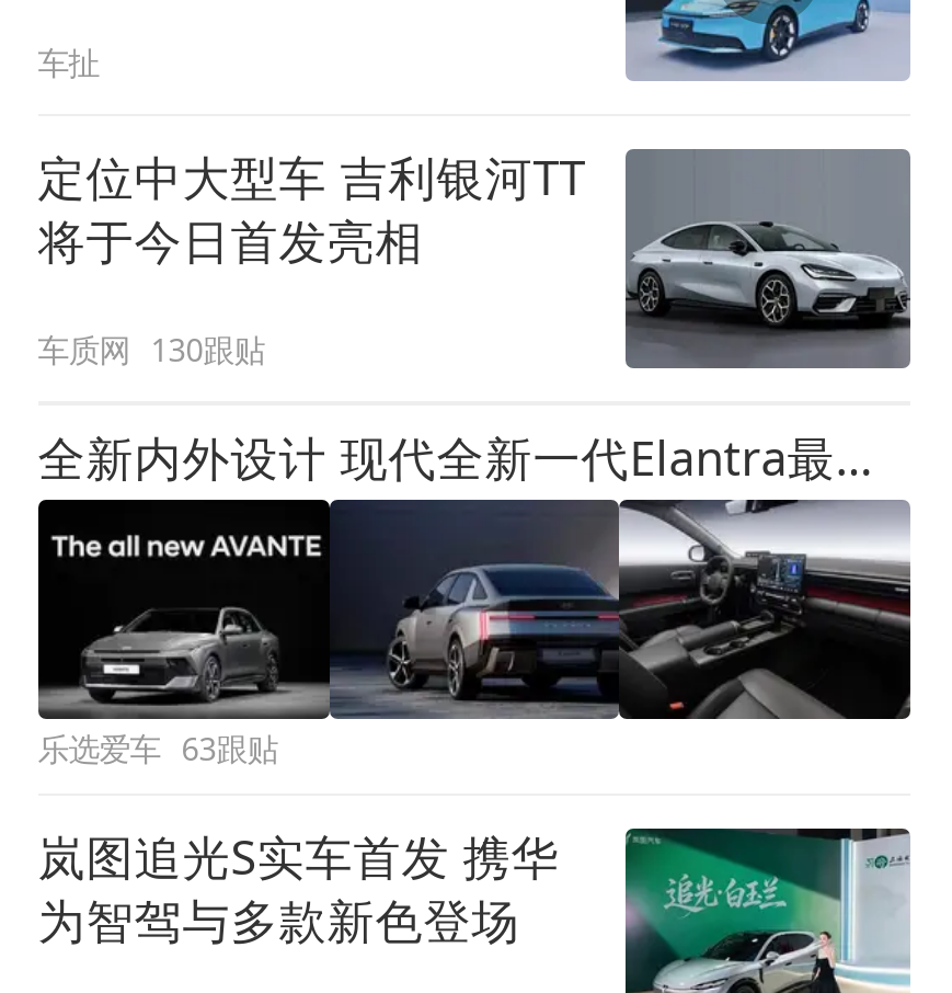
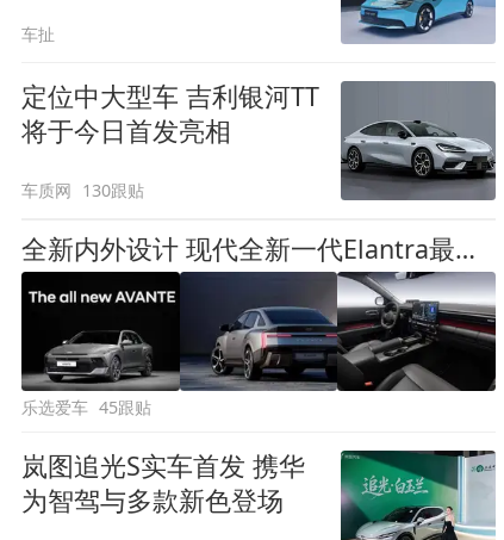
[38,729,278,771] 乐选爱车 63跟贴 -> [21,396,152,419] 乐选爱车 45跟贴

